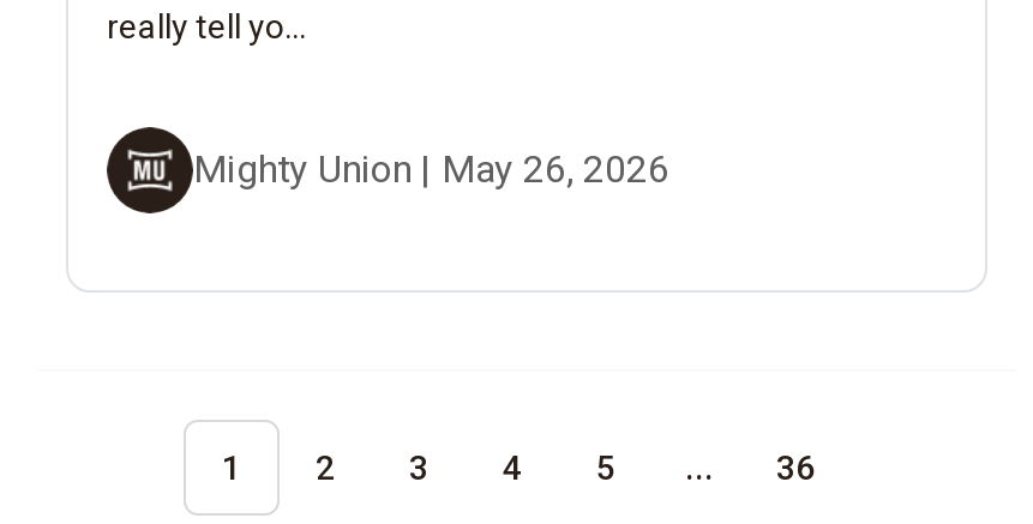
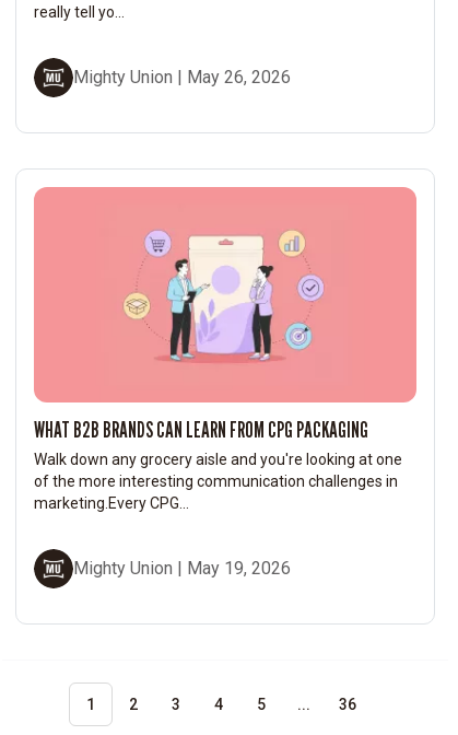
none -> [33,186,418,578] [image] | WHAT B2B BRANDS CAN LEARN FROM CPG PACKAGING | Walk down any grocery aisle and you're looking at one | of the more interesting communication challenges in | marketing.Every CPG... | Mighty Union | May 19, 2026

